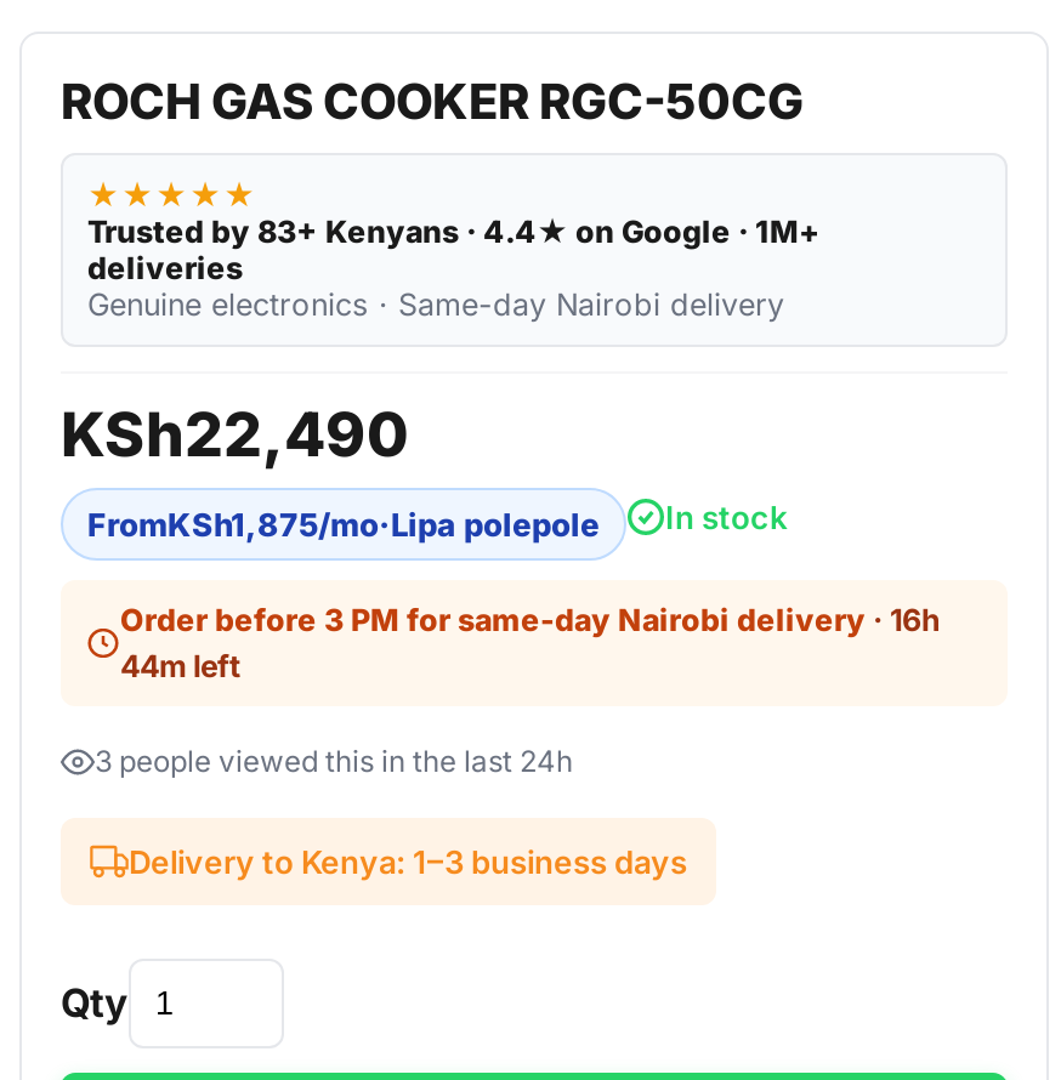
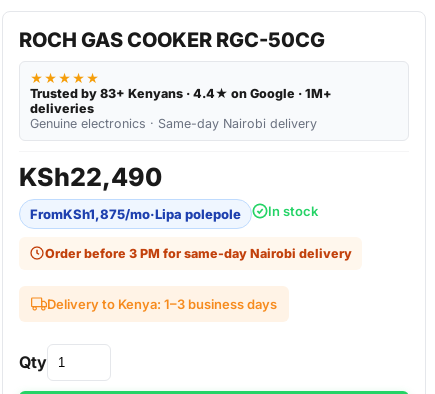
[95,602,941,779] Order before 3 PM for same-day Nairobi delivery · 16h | 44m left | 3 people viewed this in the last 24h -> [45,246,352,261] Order before 3 PM for same-day Nairobi delivery

